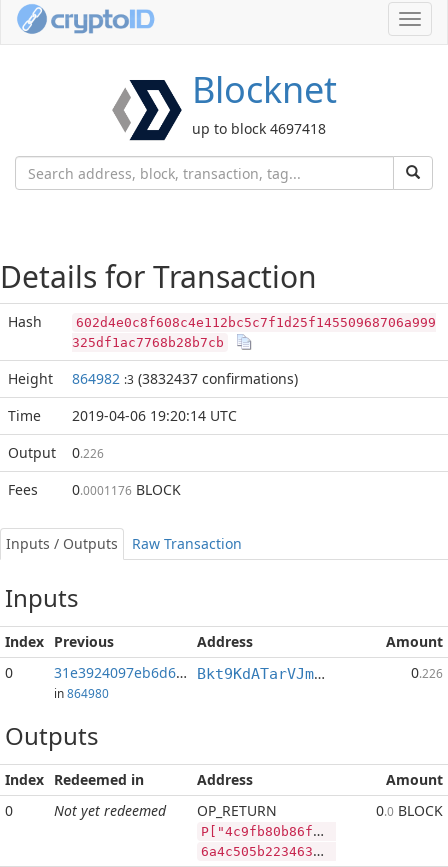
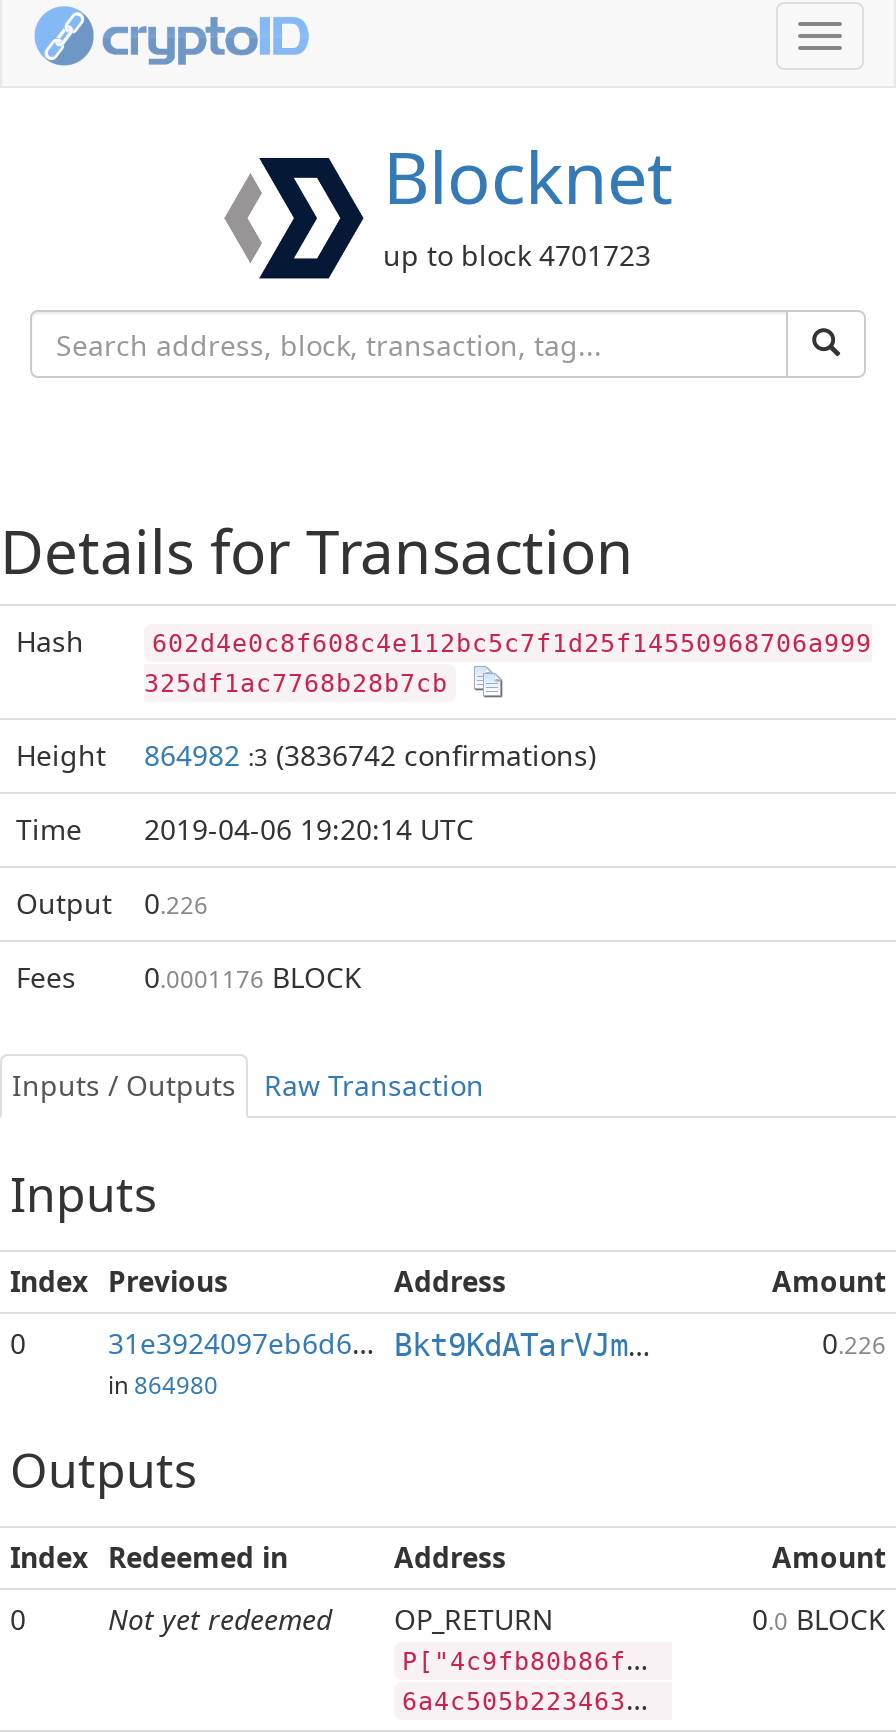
[191,119,325,138] up to block 4697418 -> [383,236,651,274] up to block 4701723
[72,369,298,388] 864982 :3 (3832437 confirmations) -> [144,736,596,774] 864982 :3 (3836742 confirmations)

